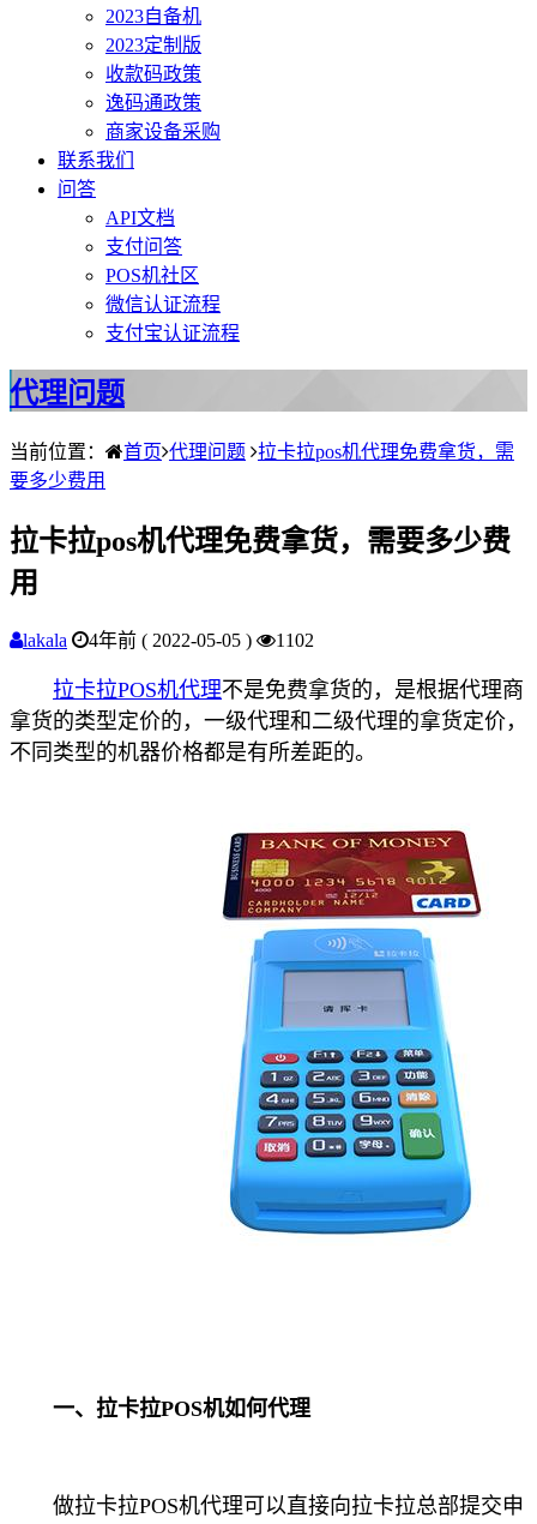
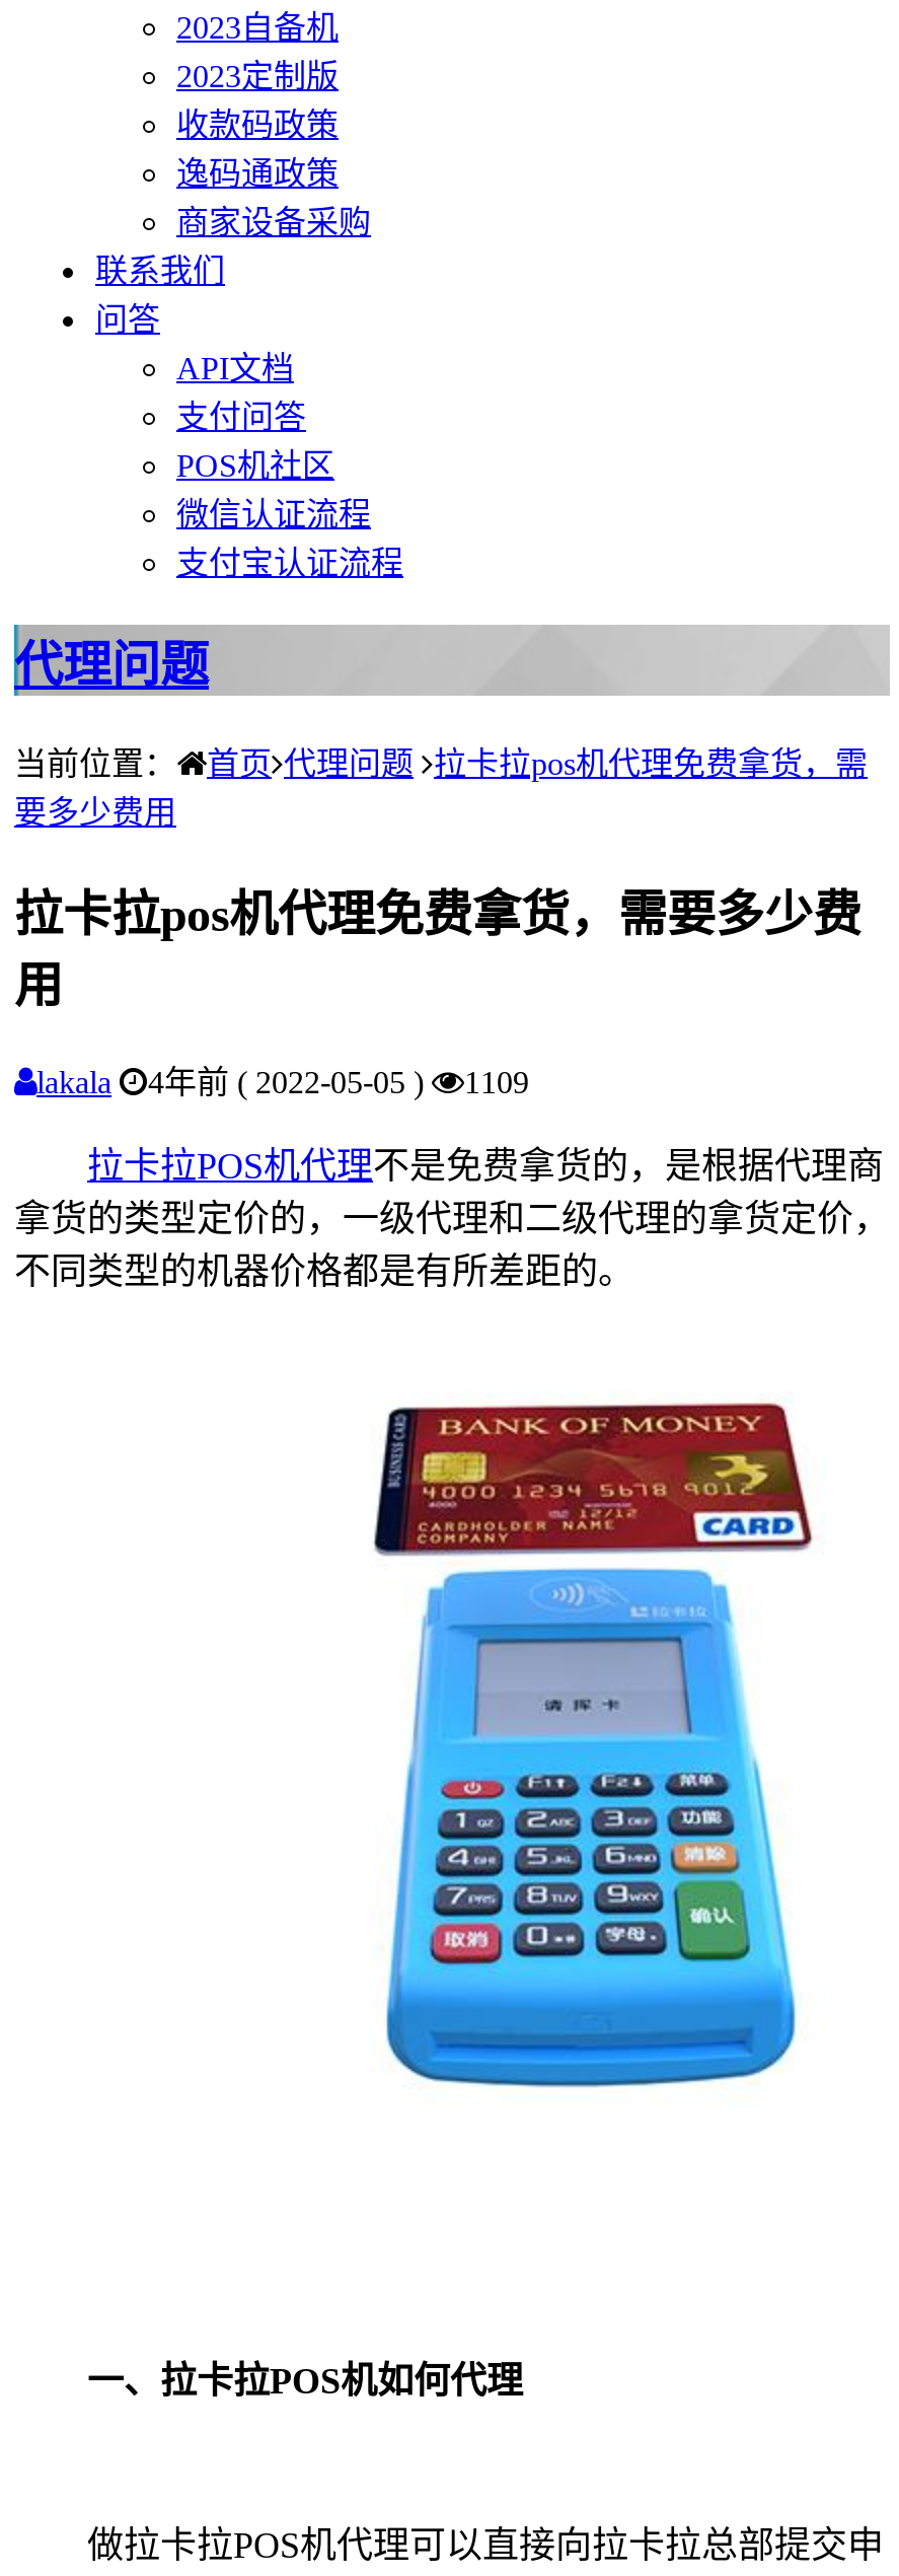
[23,630,314,651] lakala 4年前 ( 2022-05-05 ) 1102 -> [36,1066,529,1100] lakala 4年前 ( 2022-05-05 ) 1109

